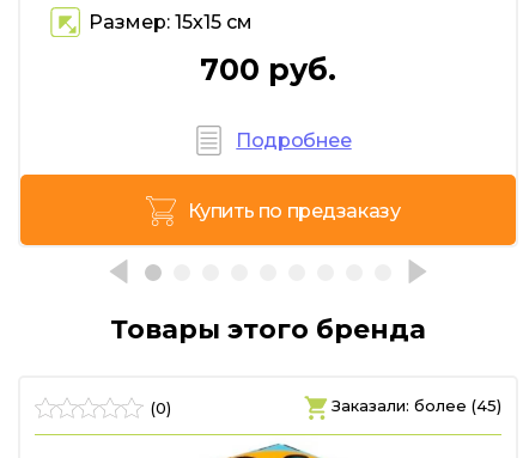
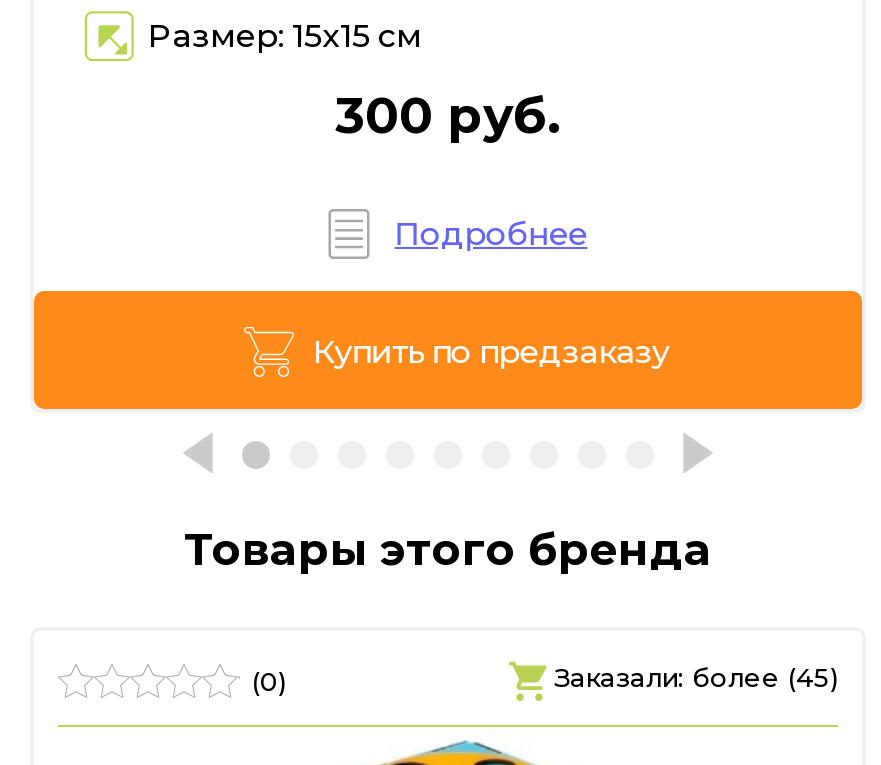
[200,51,336,87] 700 руб. -> [335,85,561,145] 300 руб.

